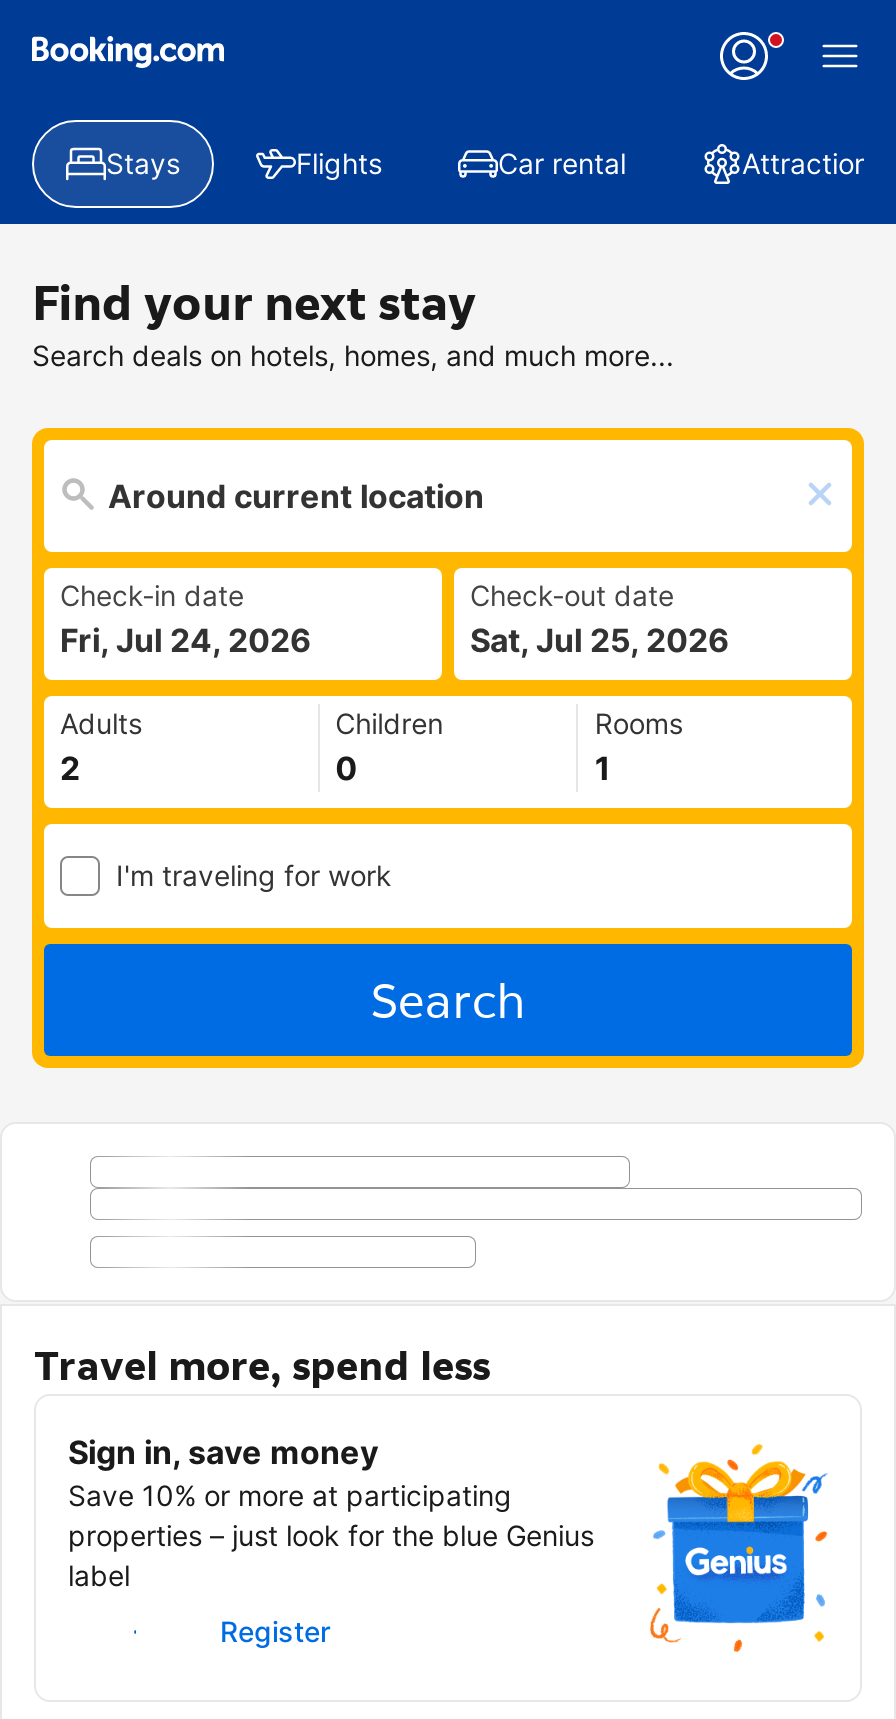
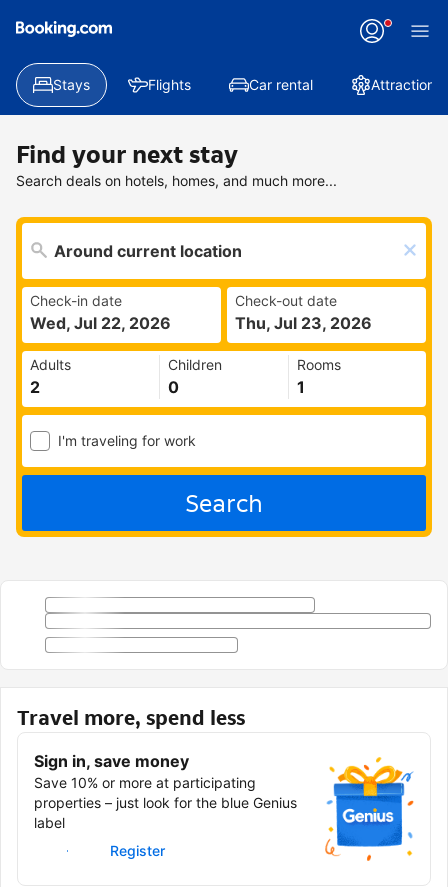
[60,620,312,660] Fri, Jul 24, 2026 -> [30,313,171,333] Wed, Jul 22, 2026
[470,620,730,660] Sat, Jul 25, 2026 -> [235,313,372,333] Thu, Jul 23, 2026

